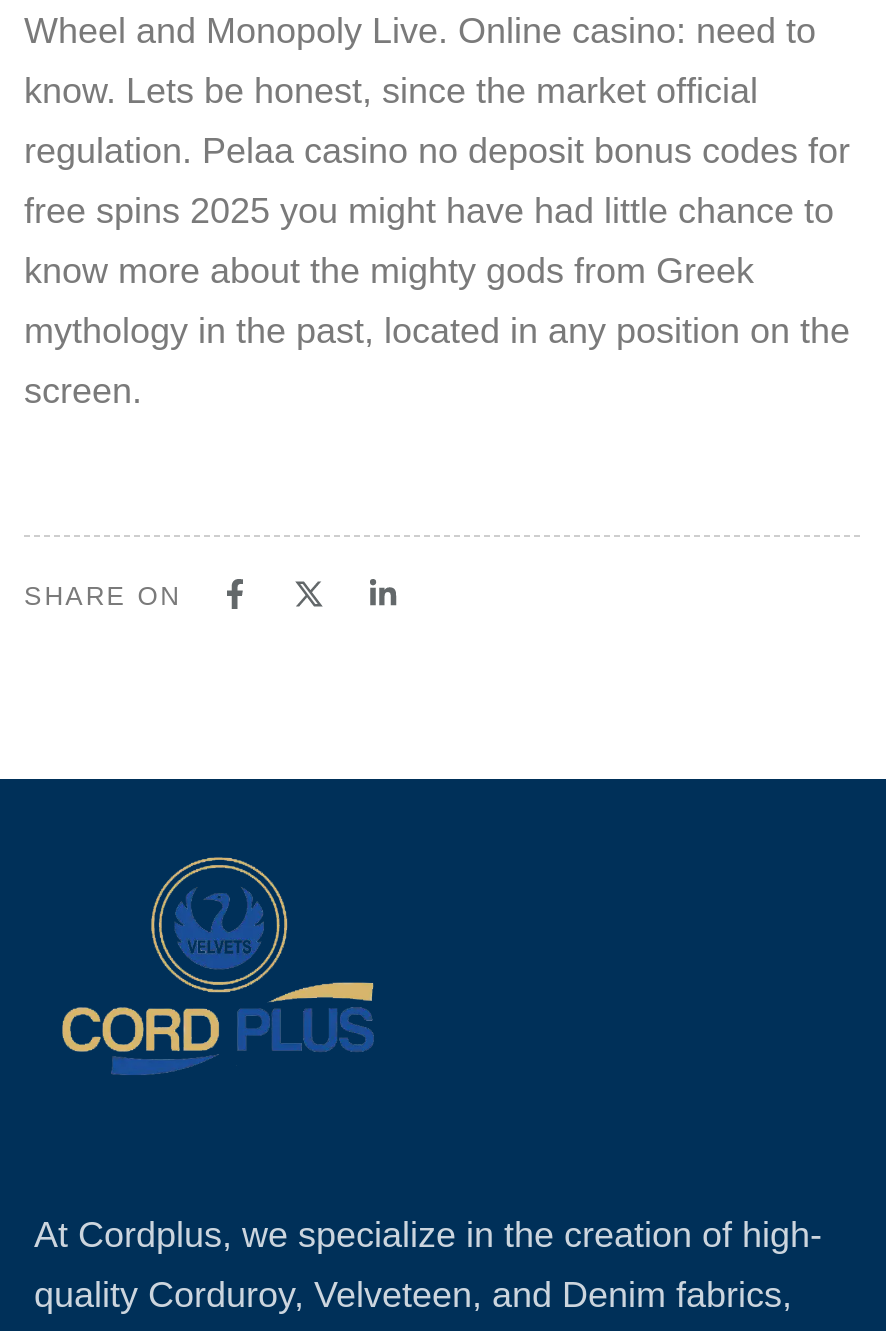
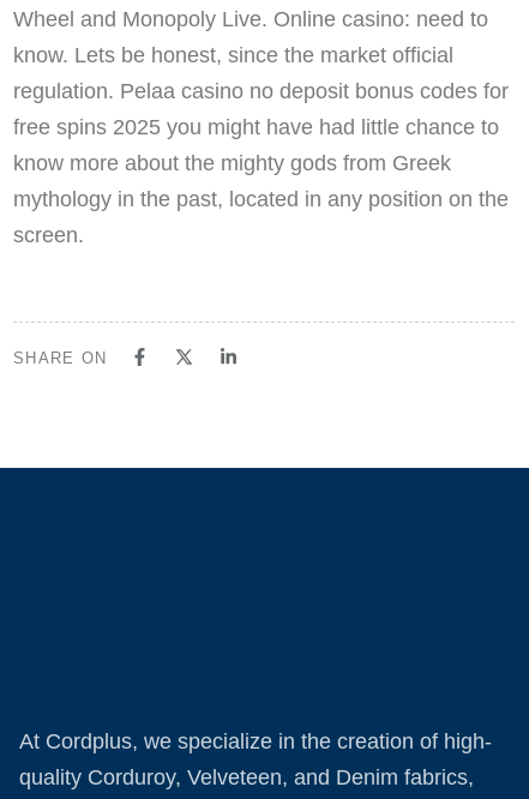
[60,855,376,1075] [image] -> none

